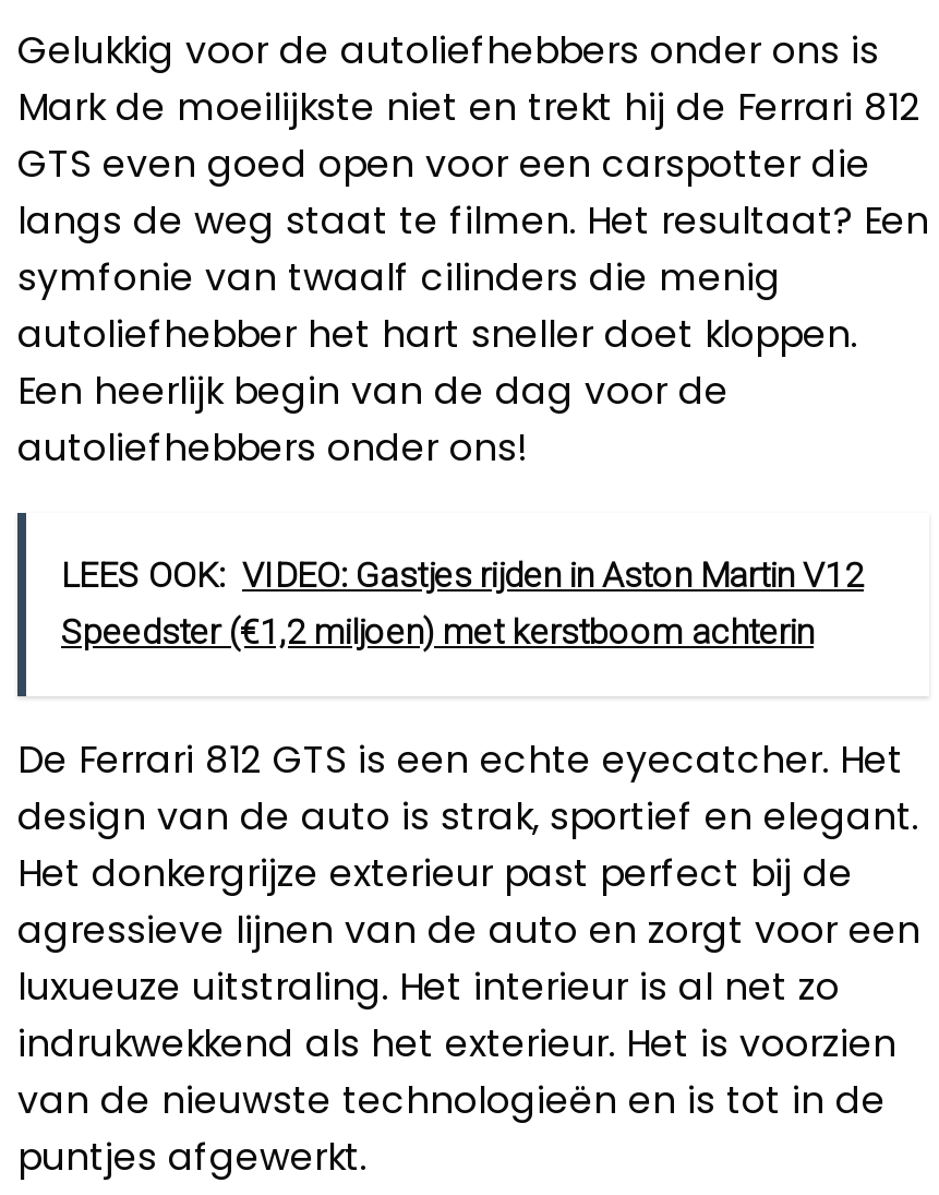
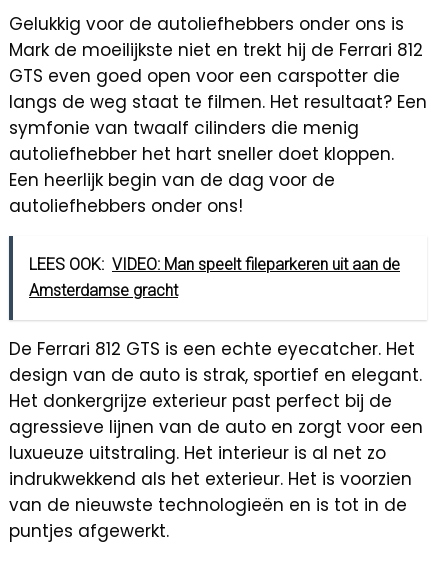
[61,553,864,652] LEES OOK: VIDEO: Gastjes rijden in Aston Martin V12 | Speedster (€1,2 miljoen) met kerstboom achterin -> [29,254,400,299] LEES OOK: VIDEO: Man speelt fileparkeren uit aan de | Amsterdamse gracht

